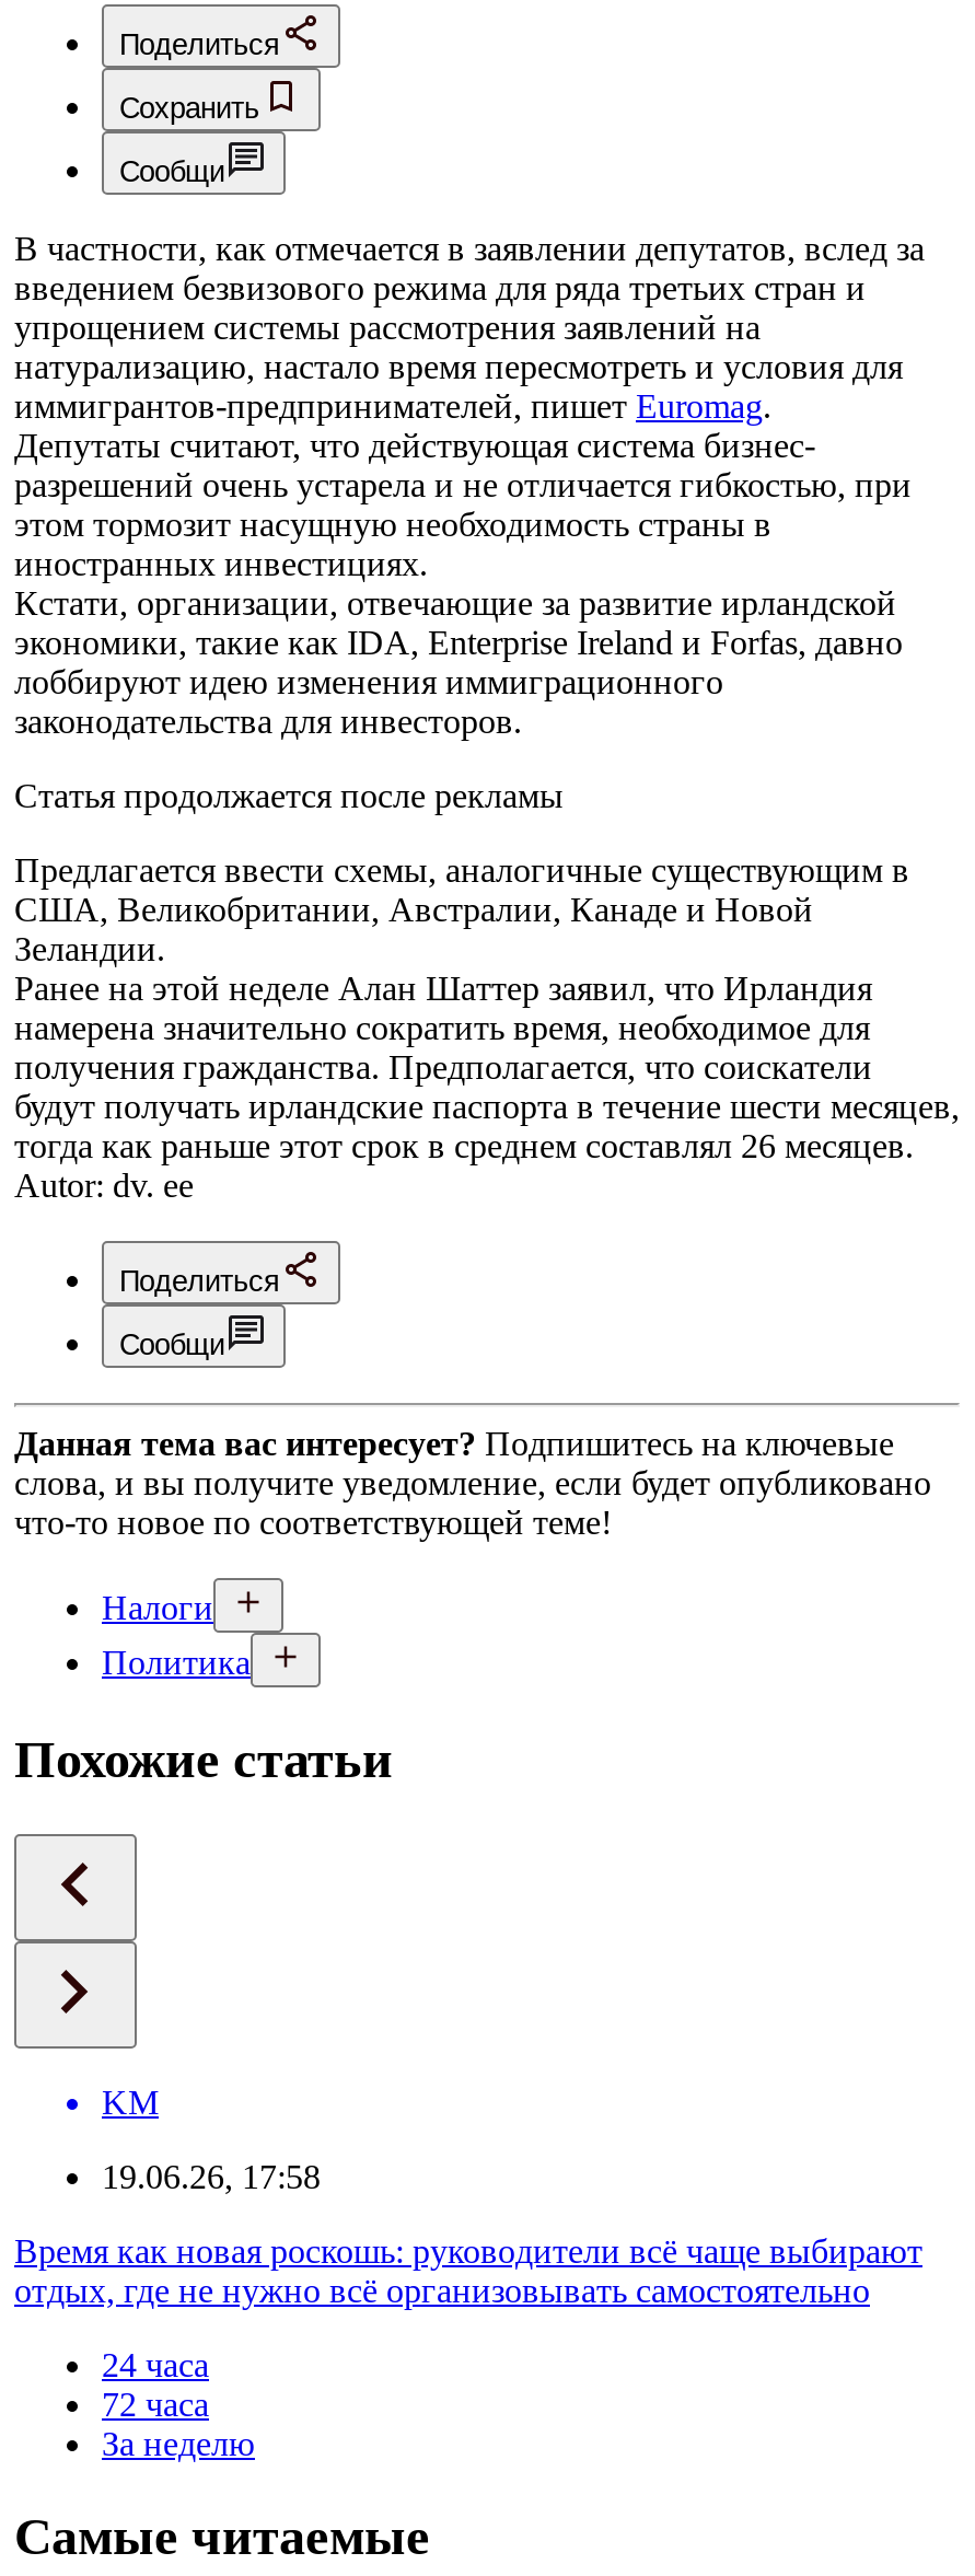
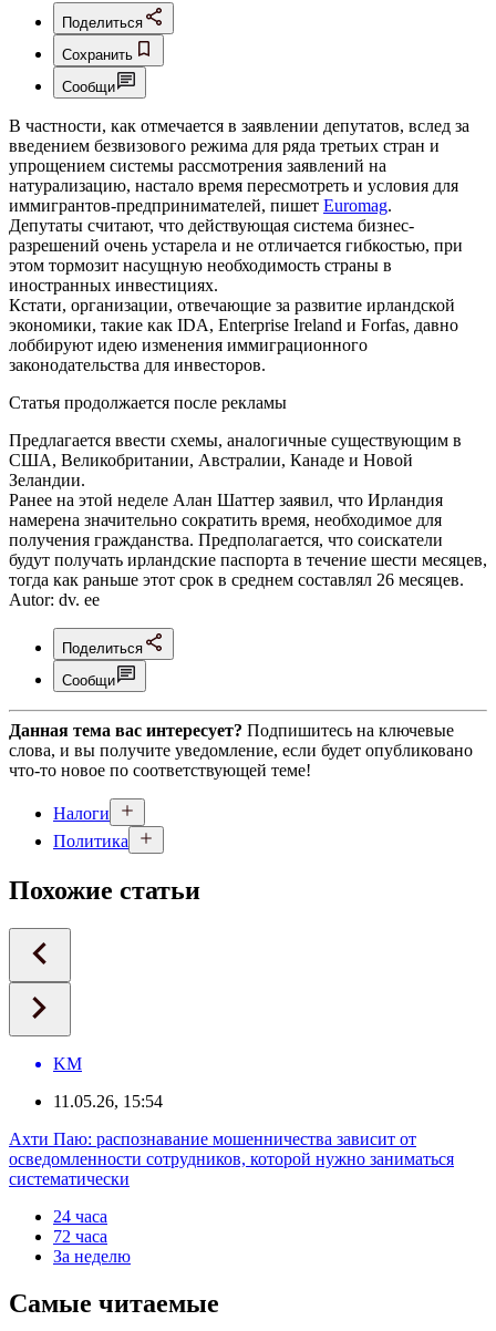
[102,2157,321,2195] 19.06.26, 17:58 -> [53,1091,163,1110] 11.05.26, 15:54
[14,2232,922,2308] Время как новая роскошь: руководители всё чаще выбирают | отдых, где не нужно всё организовывать самостоятельно -> [9,1129,454,1188] Ахти Паю: распознавание мошенничества зависит от | осведомленности сотрудников, которой нужно заниматься | систематически

